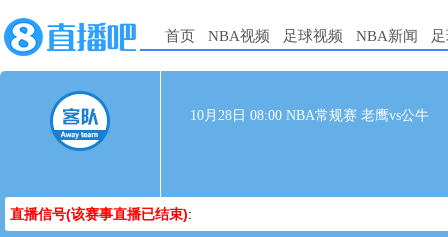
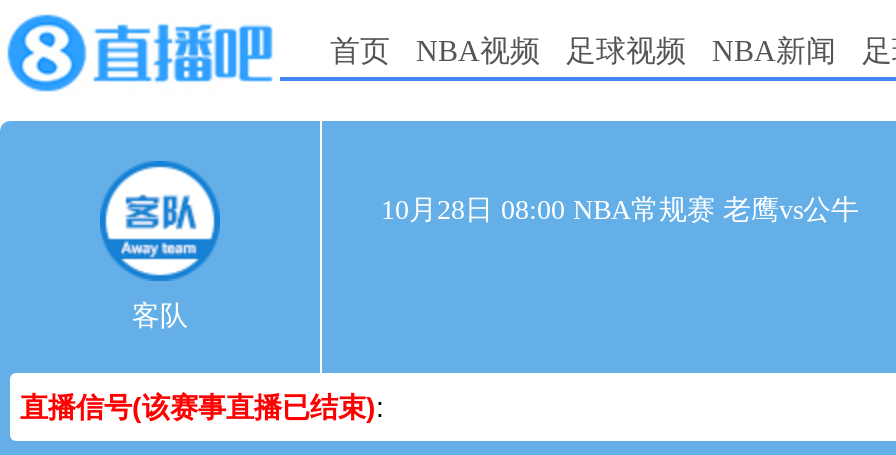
none -> [132,301,188,331] 客队

